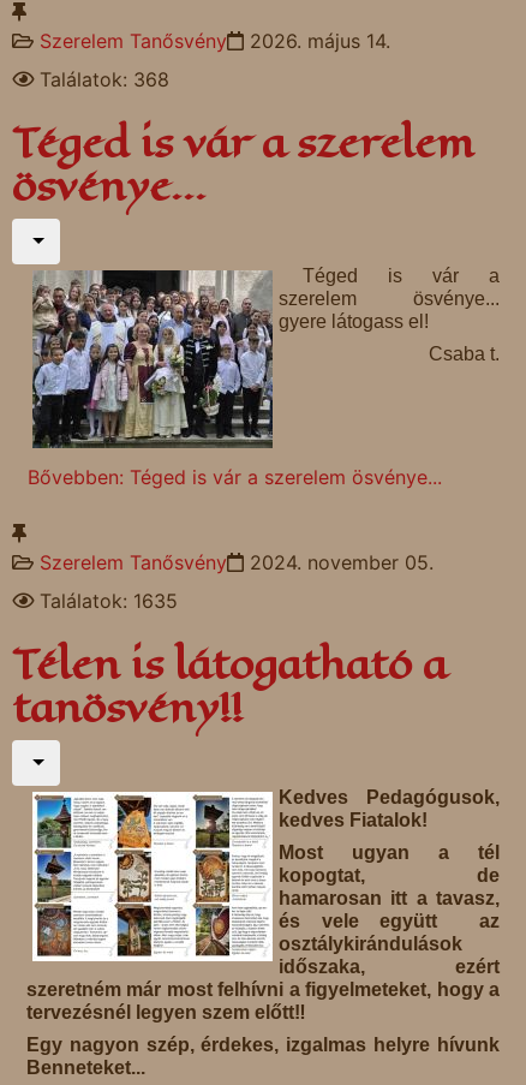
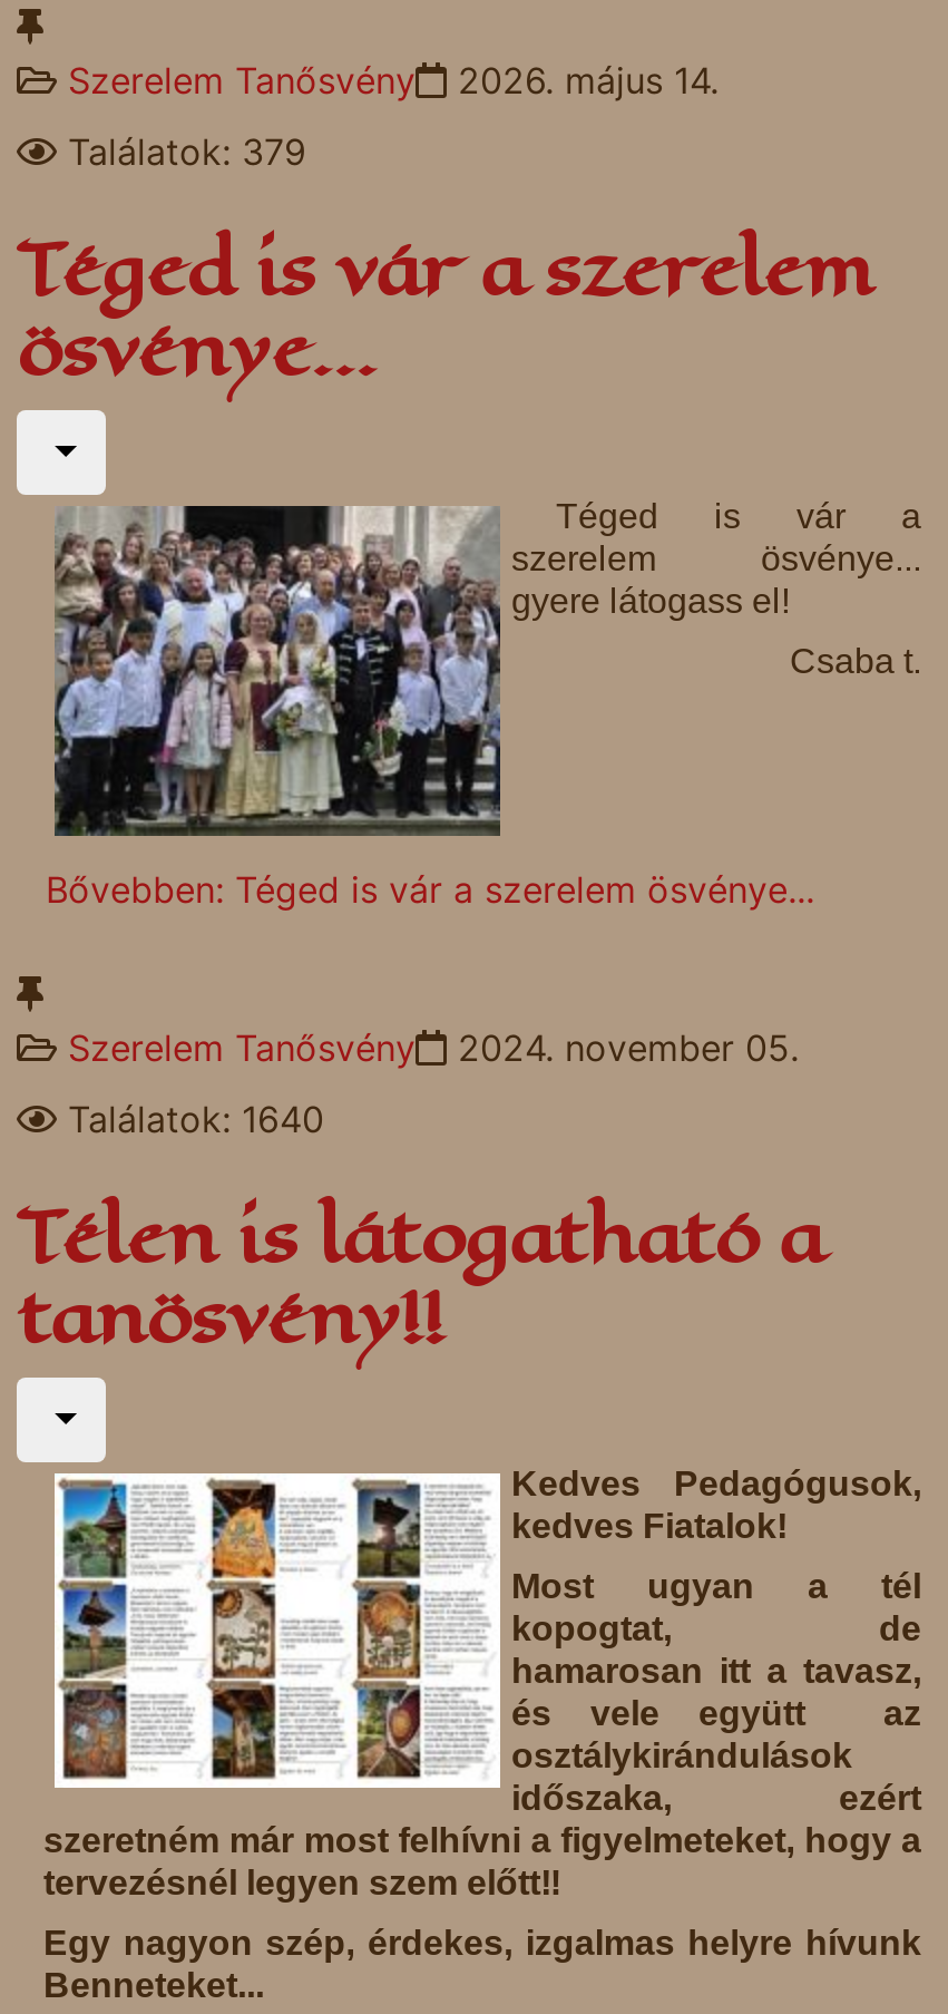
[40,67,169,91] Találatok: 368 -> [68,129,306,174] Találatok: 379
[40,589,178,613] Találatok: 1635 -> [68,1097,324,1141] Találatok: 1640

